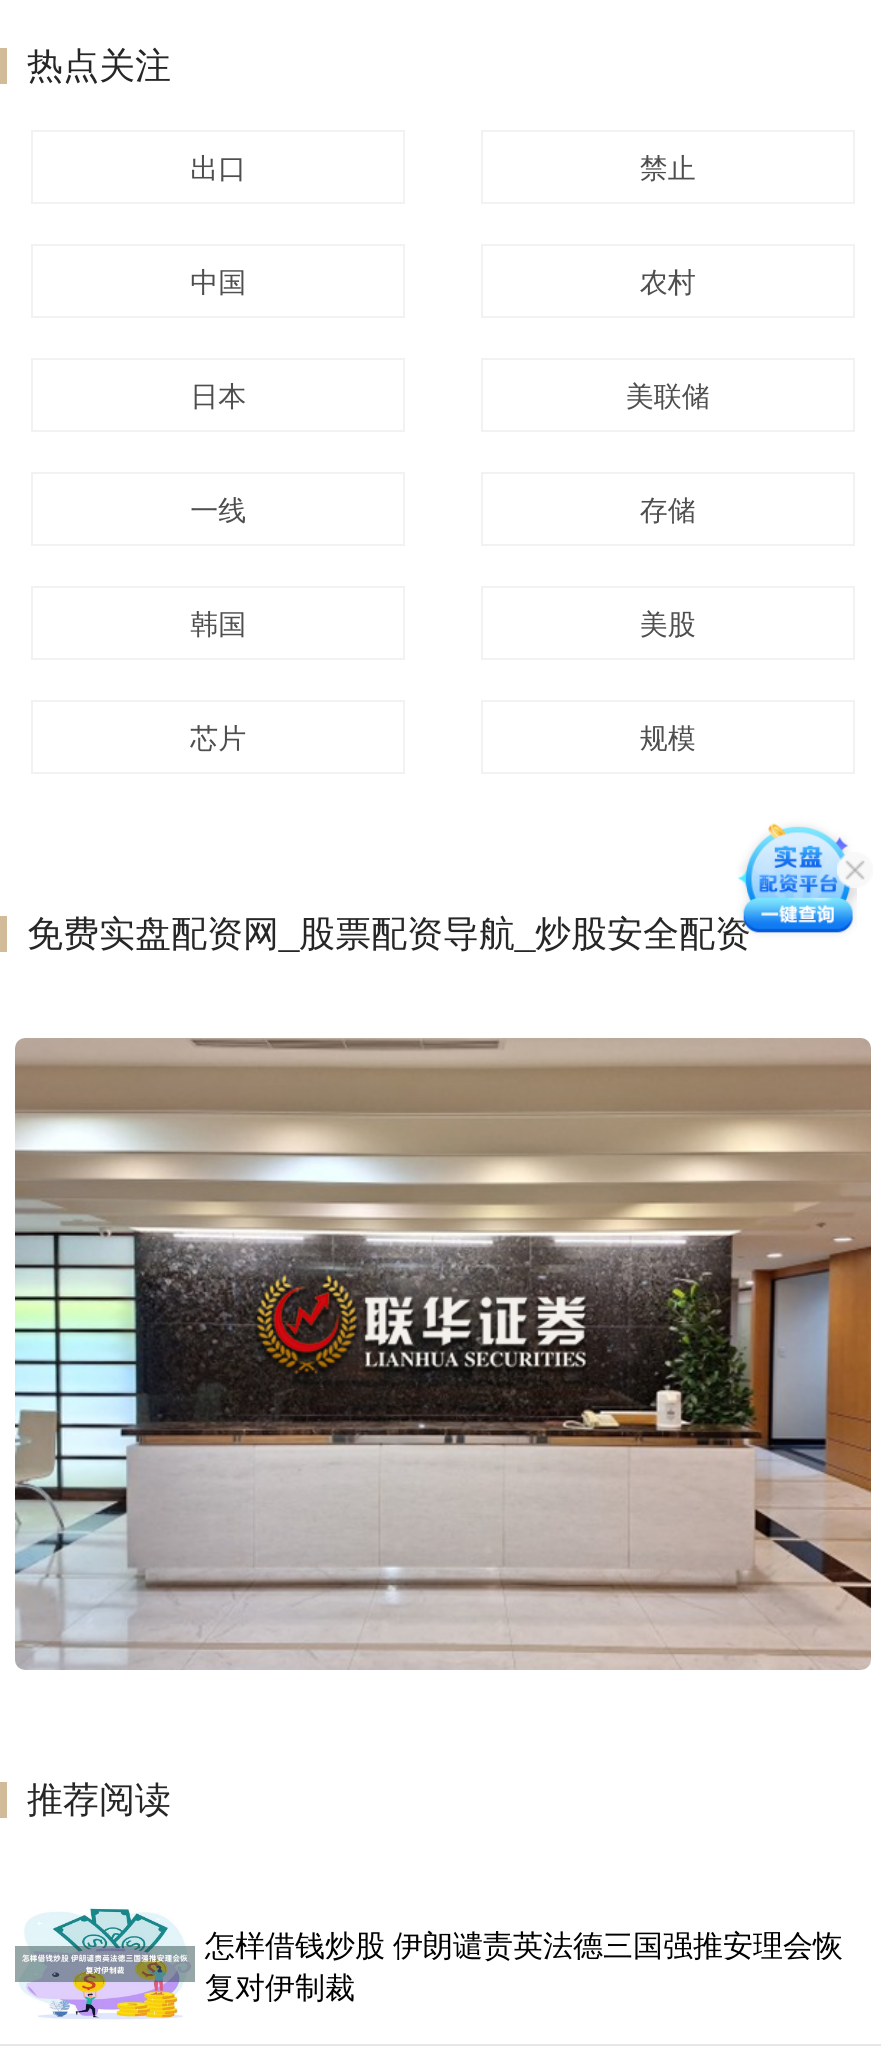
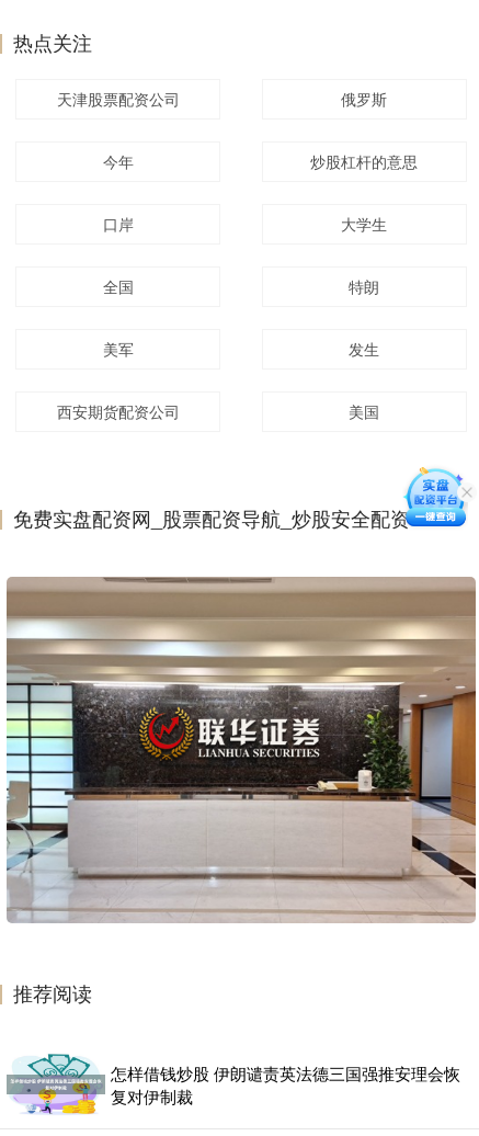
[190,146,696,186] 出口 | 禁止 -> [57,88,387,110] 天津股票配资公司 | 俄罗斯
[190,260,696,300] 中国 | 农村 -> [103,150,418,172] 今年 | 炒股杠杆的意思
[190,374,710,414] 日本 | 美联储 -> [103,213,387,235] 口岸 | 大学生
[190,488,696,528] 一线 | 存储 -> [103,275,380,297] 全国 | 特朗
[190,602,696,642] 韩国 | 美股 -> [103,338,380,360] 美军 | 发生
[190,716,696,756] 芯片 | 规模 -> [57,400,380,422] 西安期货配资公司 | 美国
[739,822,861,946] [image] -> [403,459,468,527] [image]

